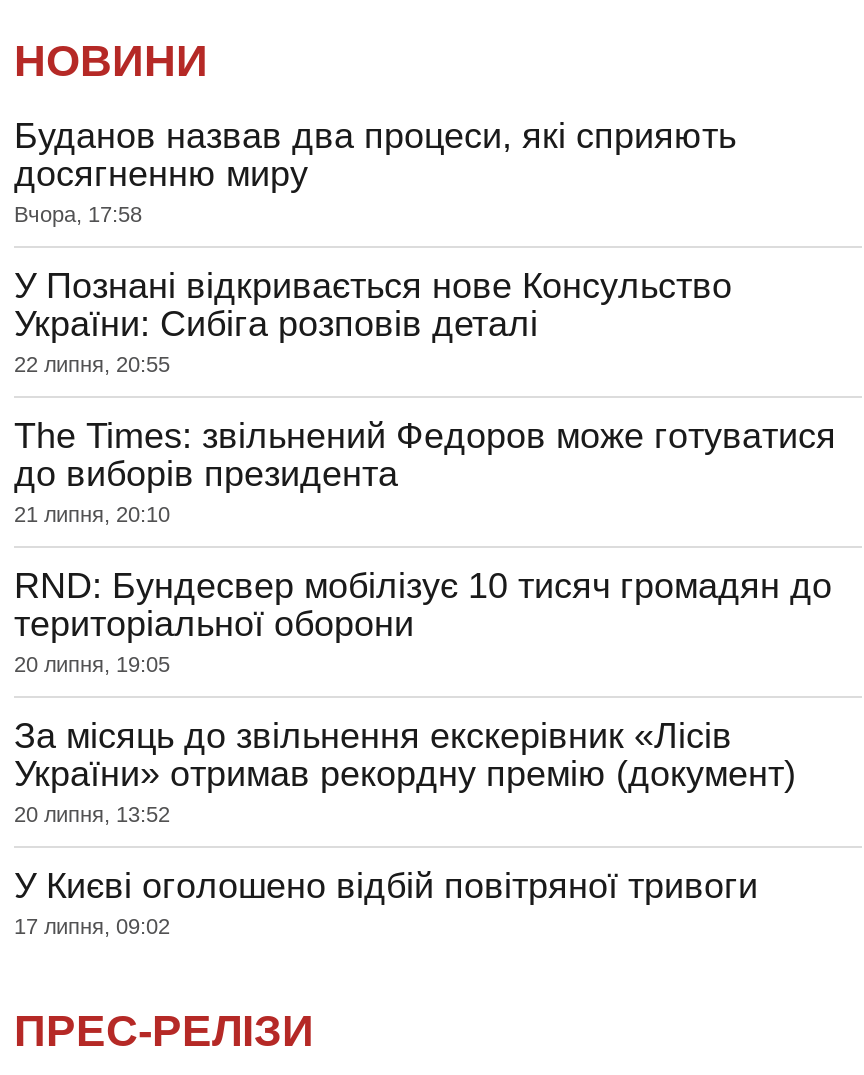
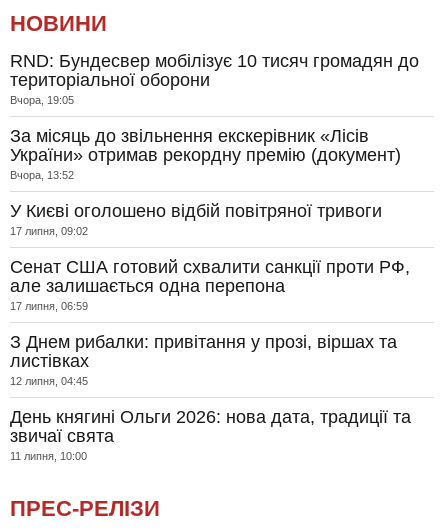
[14,115,836,525] Буданов назвав два процеси, які сприяють | досягненню миру | Вчора, 17:58 | У Познані відкривається нове Консульство | України: Сибіга розповів деталі | 22 липня, 20:55 | The Times: звільнений Федоров може готуватися | до виборів президента | 21 липня, 20:10 -> none
moved [14,565,832,643] -> [10,51,419,90]: RND: Бундесвер мобілізує 10 тисяч громадян до | територіальної оборони
[14,651,170,675] 20 липня, 19:05 -> [10,94,74,106] Вчора, 19:05
moved [14,715,796,793] -> [10,126,401,165]: За місяць до звільнення екскерівник «Лісів | України» отримав рекордну премію (документ)
[14,801,170,825] 20 липня, 13:52 -> [10,169,74,181] Вчора, 13:52
moved [14,865,758,937] -> [10,201,382,237]: У Києві оголошено відбій повітряної тривоги | 17 липня, 09:02
none -> [10,257,411,462] Сенат США готовий схвалити санкції проти РФ, | але залишається одна перепона | 17 липня, 06:59 | З Днем рибалки: привітання у прозі, віршах та | листівках | 12 липня, 04:45 | День княгині Ольги 2026: нова дата, традиції та | звичаї свята | 11 липня, 10:00

